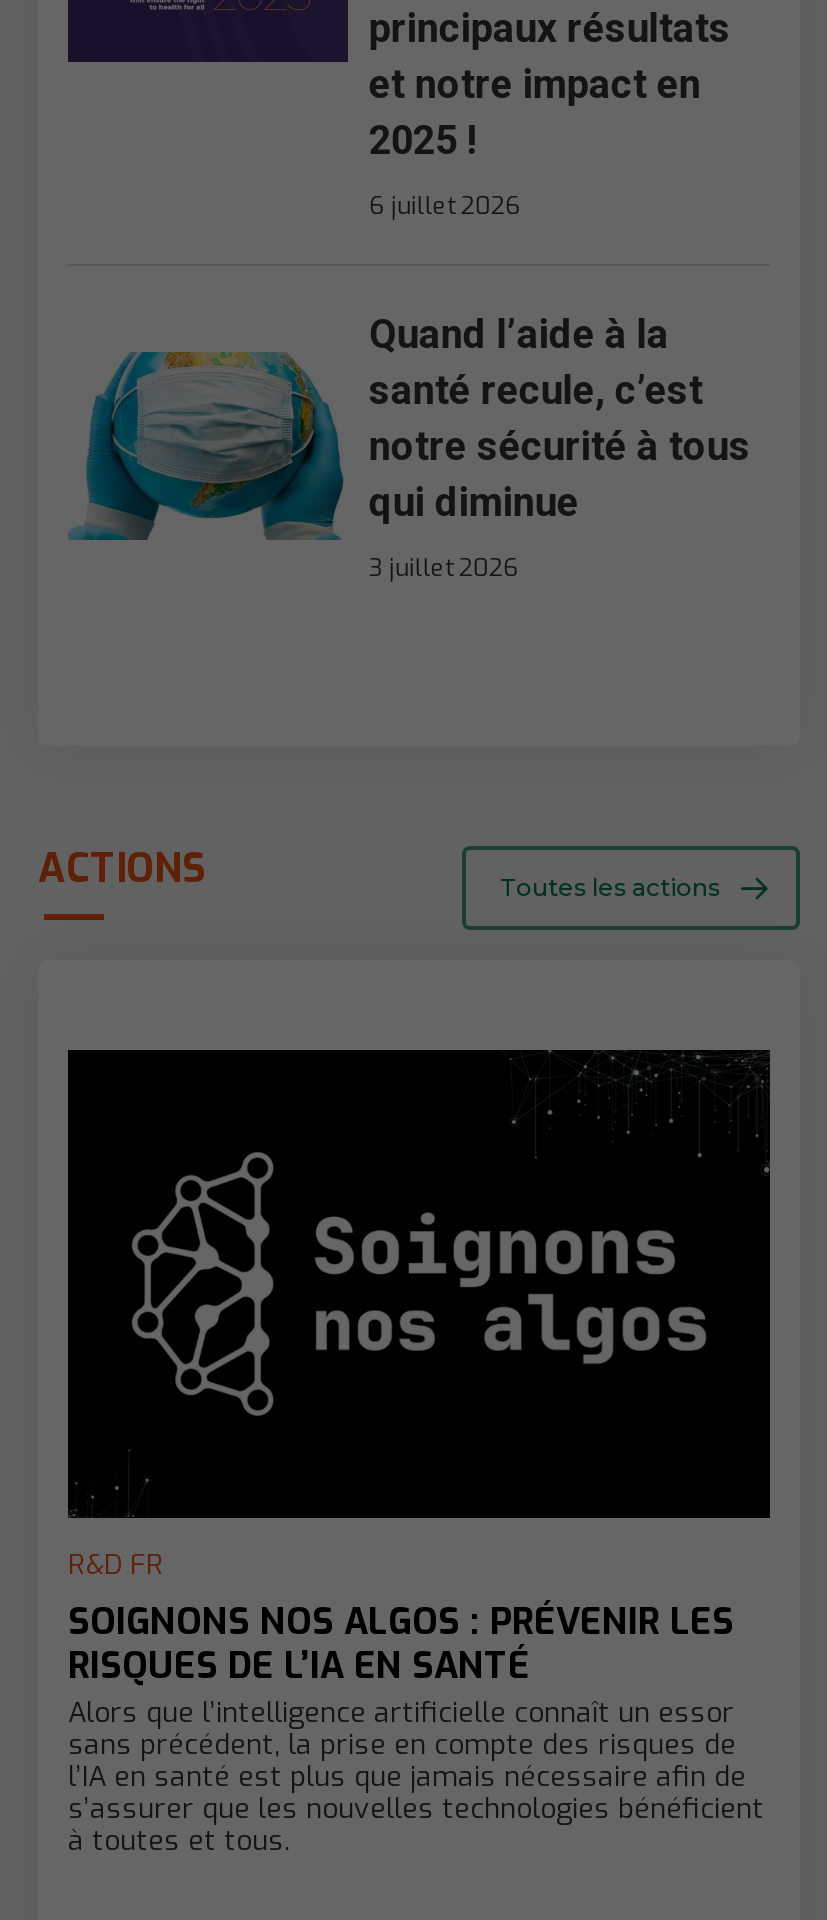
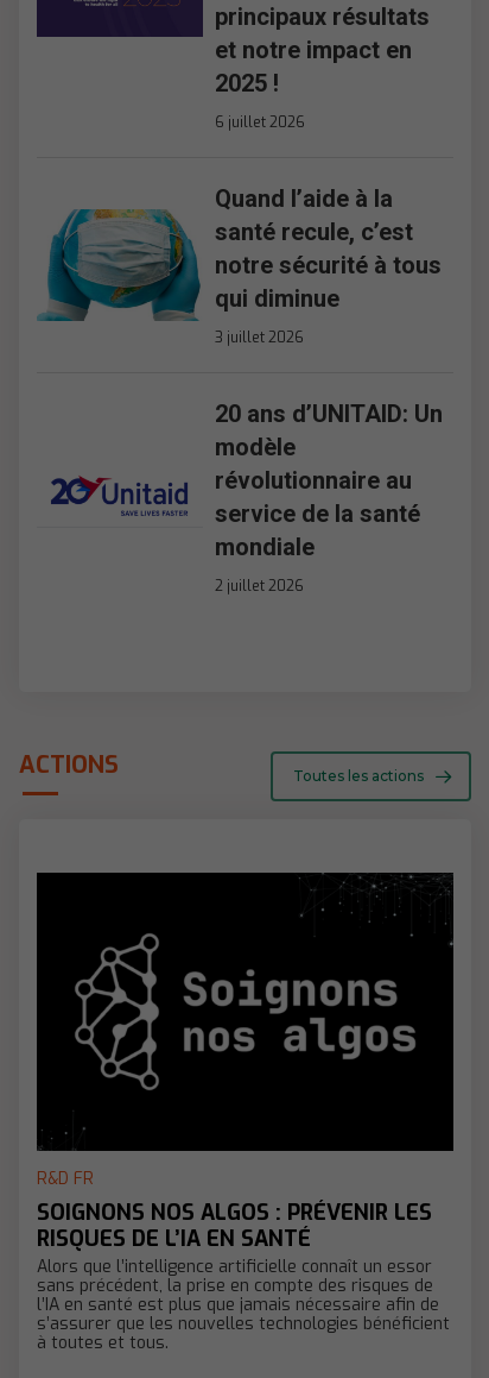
none -> [50,400,443,596] [image] | 20 ans d’UNITAID: Un | modèle | révolutionnaire au | service de la santé | mondiale | 2 juillet 2026

